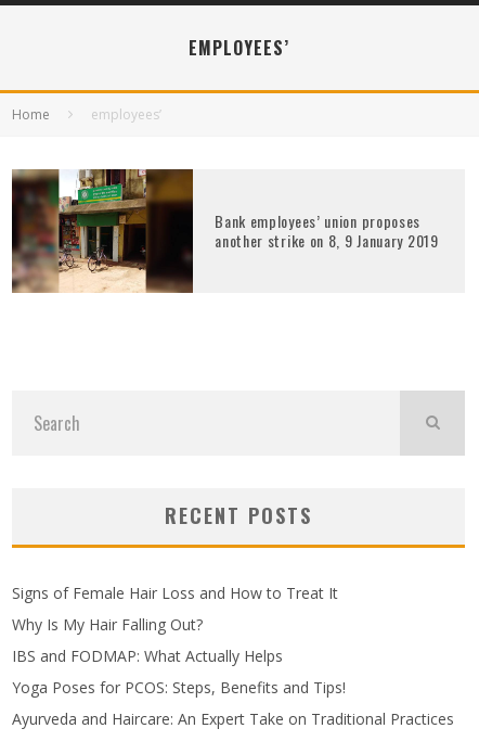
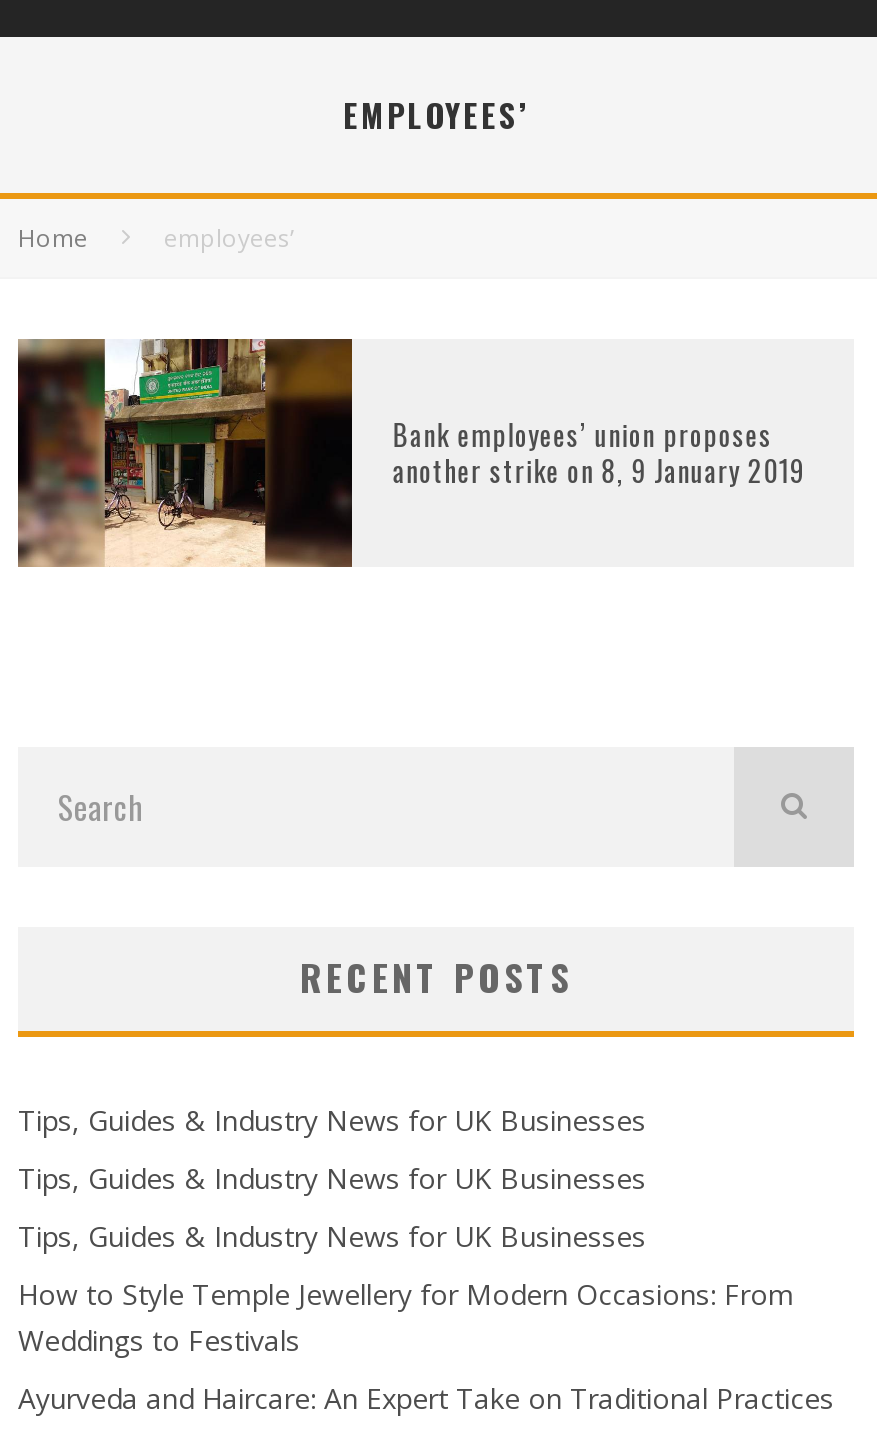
[12,583,338,603] Signs of Female Hair Loss and How to Treat It -> [18,1101,646,1139] Tips, Guides & Industry News for UK Businesses
[12,614,203,635] Why Is My Hair Falling Out? -> [18,1159,646,1197] Tips, Guides & Industry News for UK Businesses
[12,646,283,666] IBS and FODMAP: What Actually Helps -> [18,1217,646,1255] Tips, Guides & Industry News for UK Businesses
[12,677,346,698] Yoga Poses for PCOS: Steps, Benefits and Tips! -> [18,1275,794,1359] How to Style Temple Jewellery for Modern Occasions: From | Weddings to Festivals

